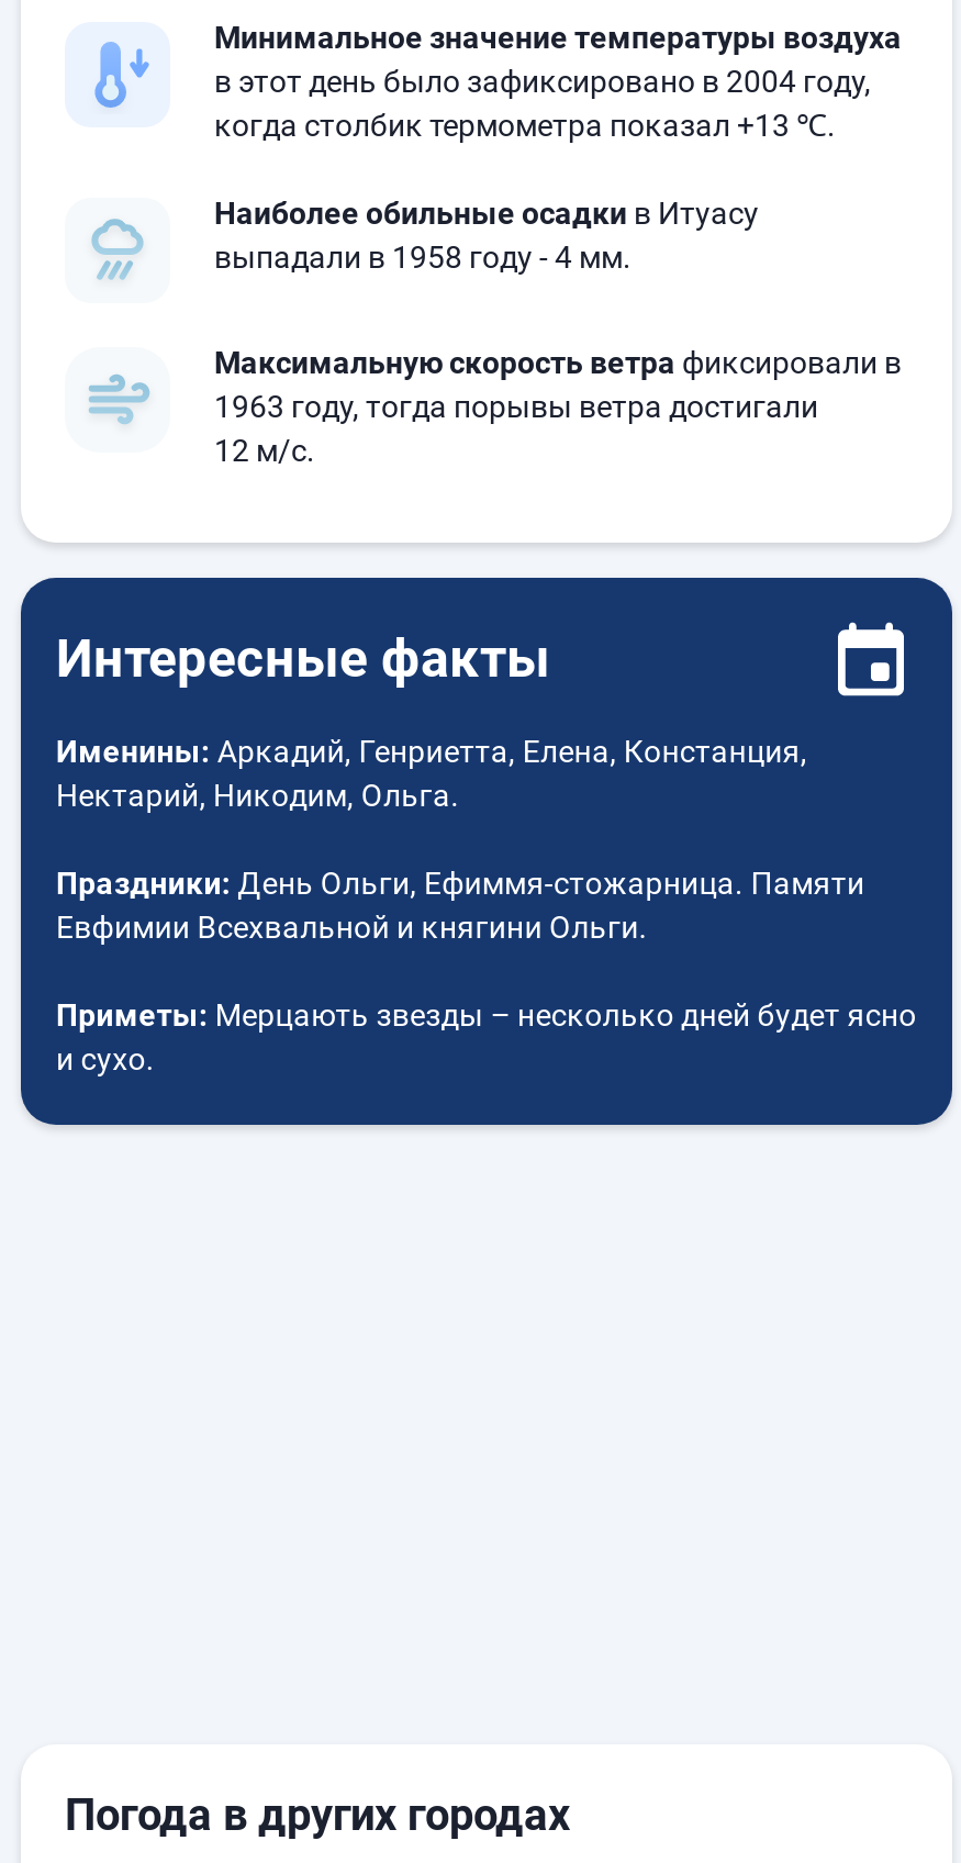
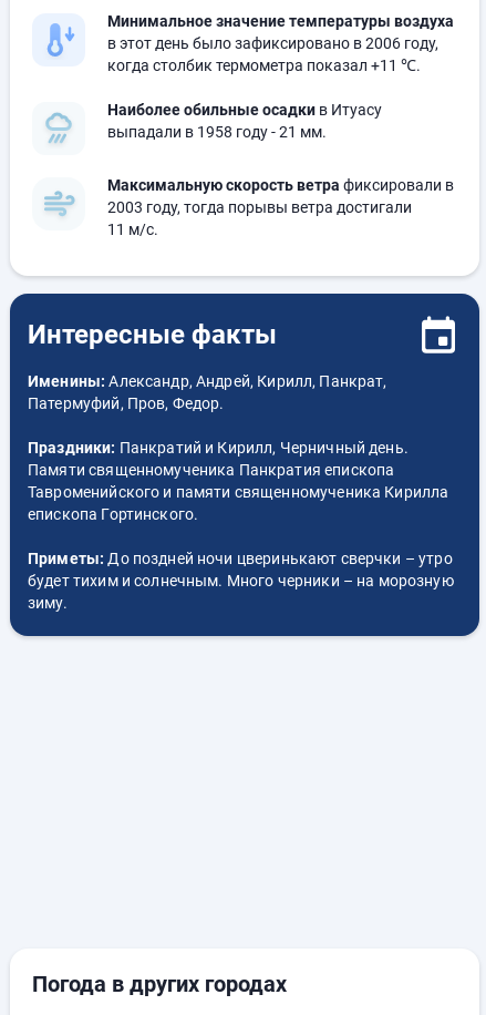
[214,64,871,99] в этот день было зафиксировано в 2004 году, -> [107,34,438,52] в этот день было зафиксировано в 2006 году,
[214,108,836,143] когда столбик термометра показал +13 ℃. -> [107,57,421,74] когда столбик термометра показал +11 ℃.
[214,239,632,275] выпадали в 1958 году - 4 мм. -> [107,123,327,141] выпадали в 1958 году - 21 мм.
[214,389,818,424] 1963 году, тогда порывы ветра достигали -> [107,198,412,216] 2003 году, тогда порывы ветра достигали
[214,433,315,468] 12 м/с. -> [107,221,158,238] 11 м/с.
[56,734,807,813] Именины: Аркадий, Генриетта, Елена, Констанция, | Нектарий, Никодим, Ольга. -> [28,372,387,412] Именины: Александр, Андрей, Кирилл, Панкрат, | Патермуфий, Пров, Федор.
[56,866,865,945] Праздники: День Ольги, Ефиммя-стожарница. Памяти | Евфимии Всехвальной и княгини Ольги. -> [28,439,449,523] Праздники: Панкратий и Кирилл, Черничный день. | Памяти священномученика Панкратия епископа | Тавроменийского и памяти священномученика Кирилла | епископа Гортинского.
[56,997,917,1076] Приметы: Мерцають звезды – несколько дней будет ясно | и сухо. -> [28,550,454,612] Приметы: До поздней ночи цверинькают сверчки – утро | будет тихим и солнечным. Много черники – на морозную | зиму.

